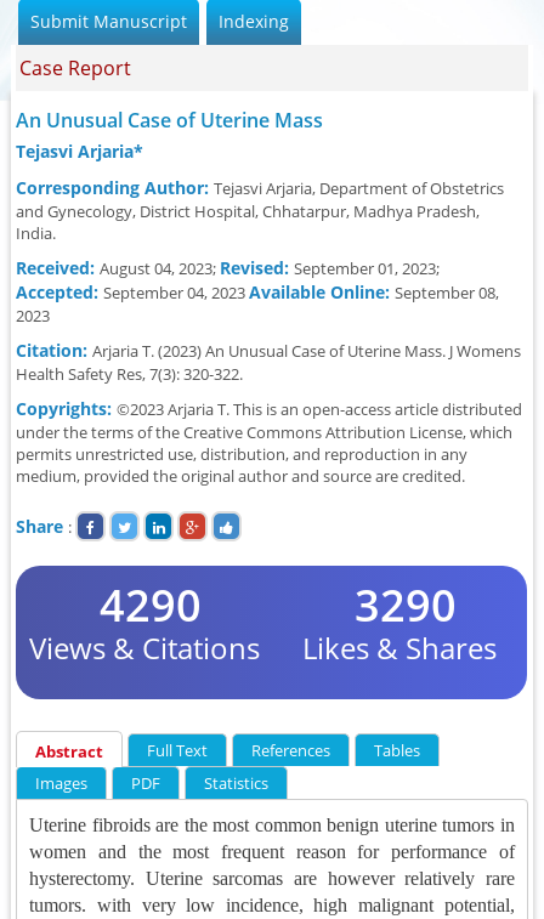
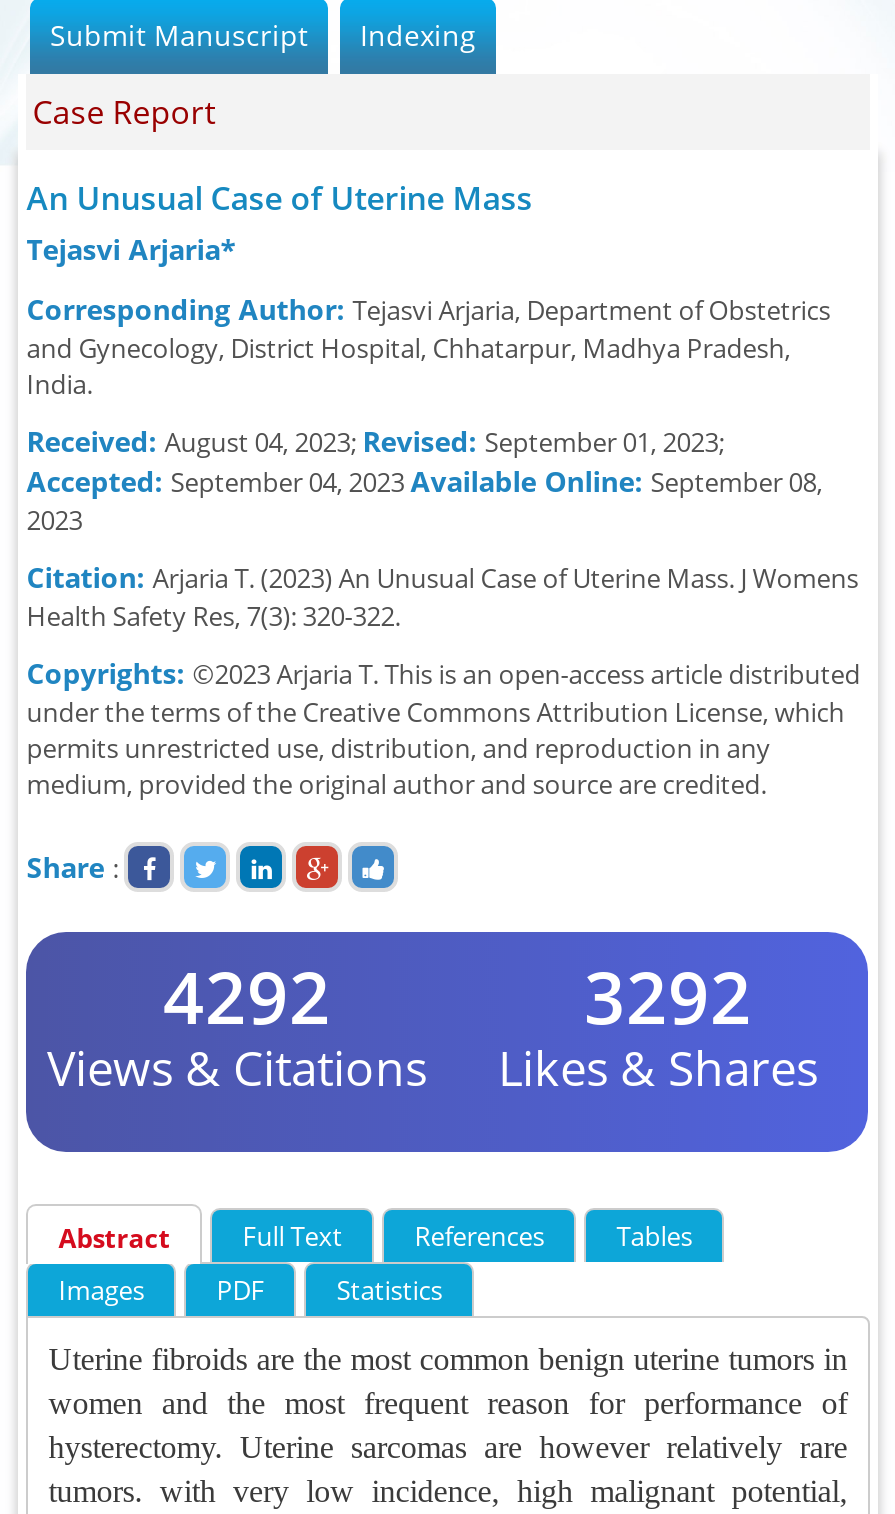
[99,575,201,635] 4290 -> [163,948,331,1046] 4292
[355,575,457,635] 3290 -> [584,948,752,1046] 3292

